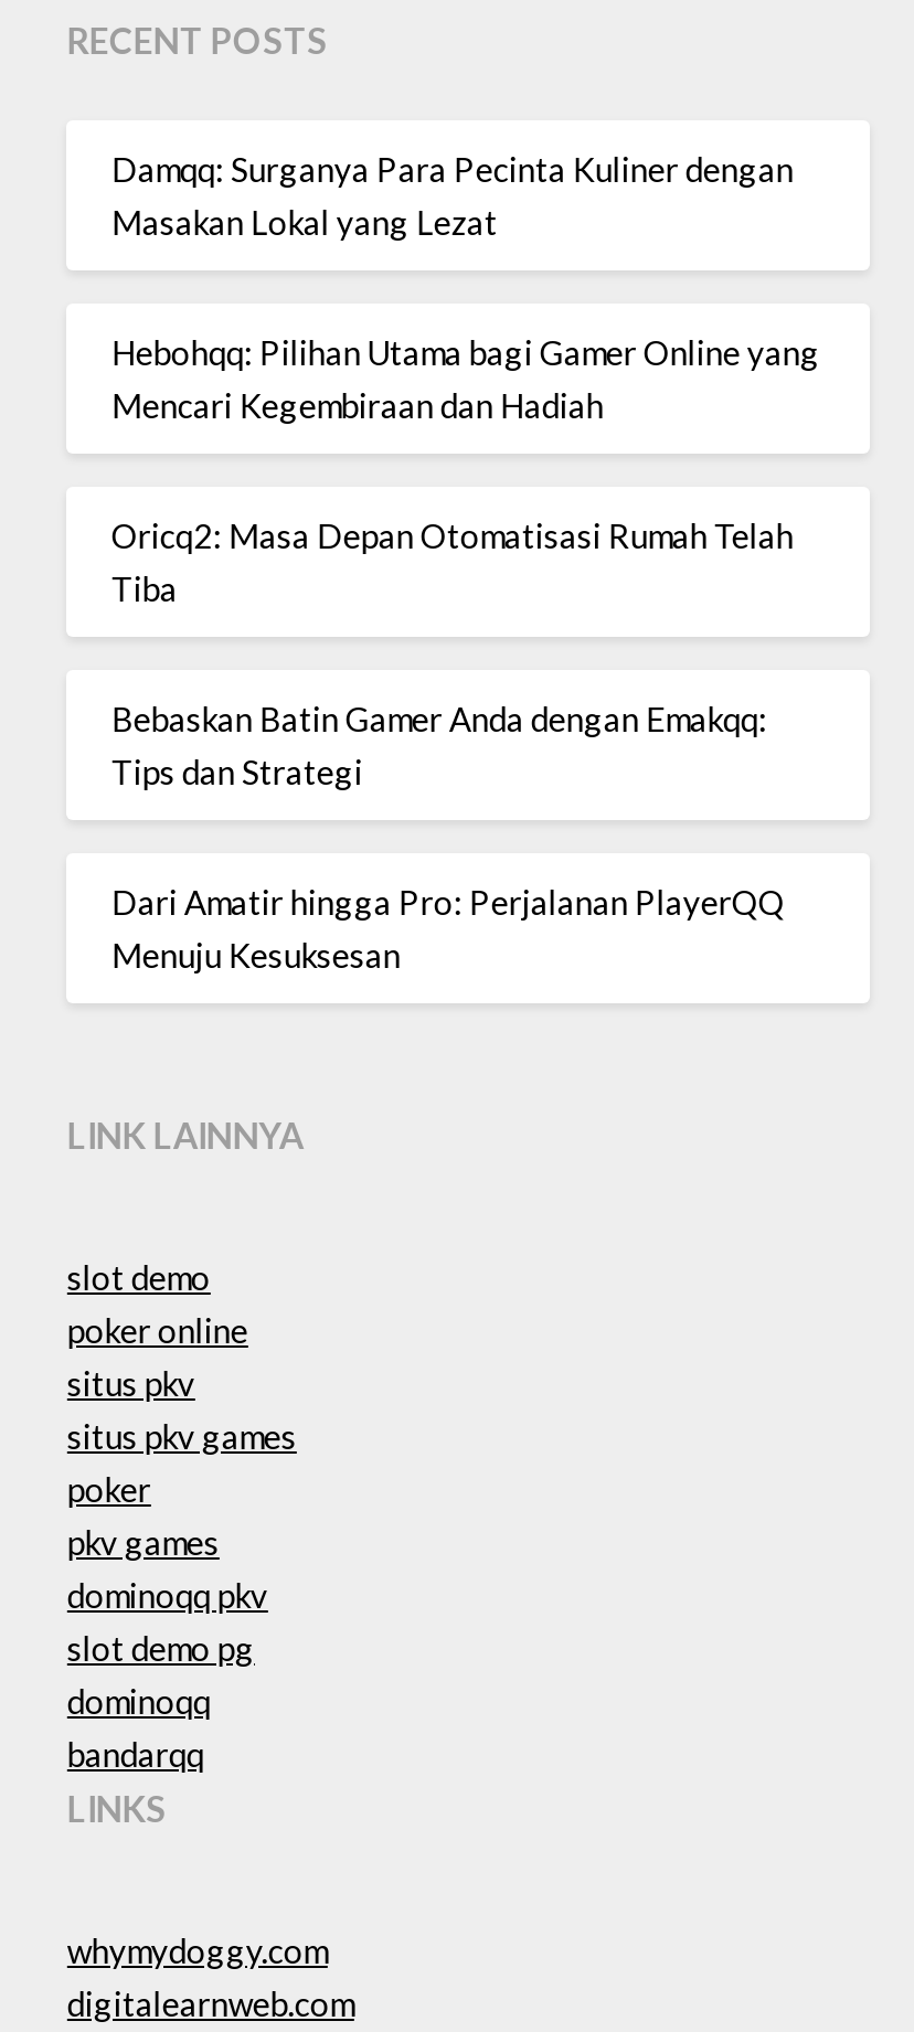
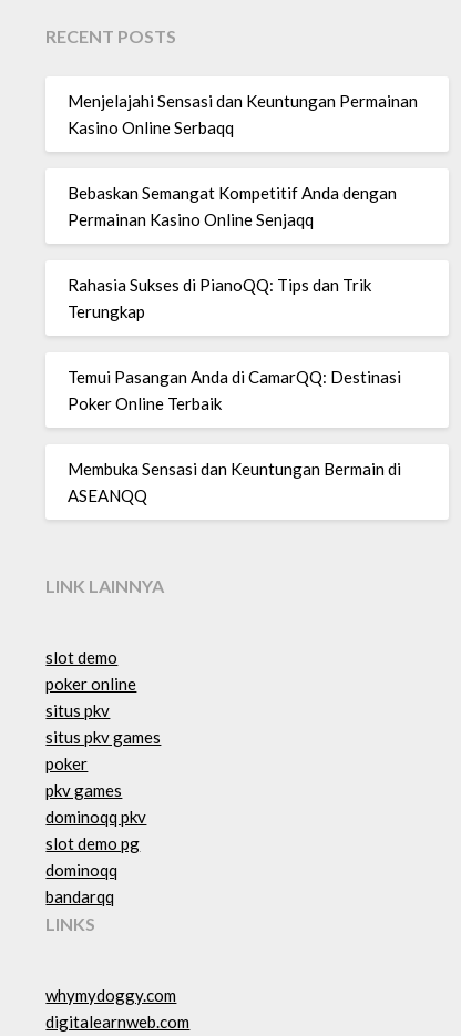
[111,148,793,241] Damqq: Surganya Para Pecinta Kuliner dengan | Masakan Lokal yang Lezat -> [68,90,418,137] Menjelajahi Sensasi dan Keuntungan Permainan | Kasino Online Serbaqq
[111,331,820,424] Hebohqq: Pilihan Utama bagi Gamer Online yang | Mencari Kegembiraan dan Hadiah -> [68,182,397,229] Bebaskan Semangat Kompetitif Anda dengan | Permainan Kasino Online Senjaqq
[111,514,793,607] Oricq2: Masa Depan Otomatisasi Rumah Telah | Tiba -> [68,274,372,321] Rahasia Sukses di PianoQQ: Tips dan Trik | Terungkap
[111,698,767,790] Bebaskan Batin Gamer Anda dengan Emakqq: | Tips dan Strategi -> [68,366,402,413] Temui Pasangan Anda di CamarQQ: Destinasi | Poker Online Terbaik
[111,881,785,974] Dari Amatir hingga Pro: Perjalanan PlayerQQ | Menuju Kesuksesan -> [68,458,402,505] Membuka Sensasi dan Keuntungan Bermain di | ASEANQQ

